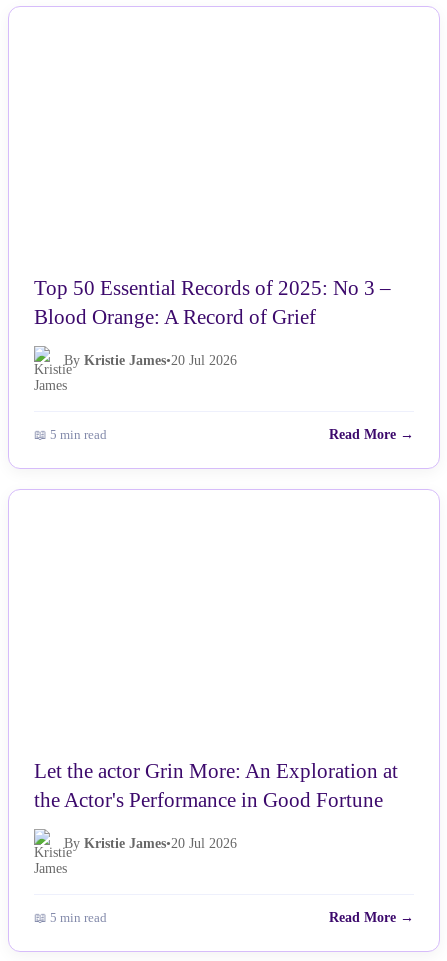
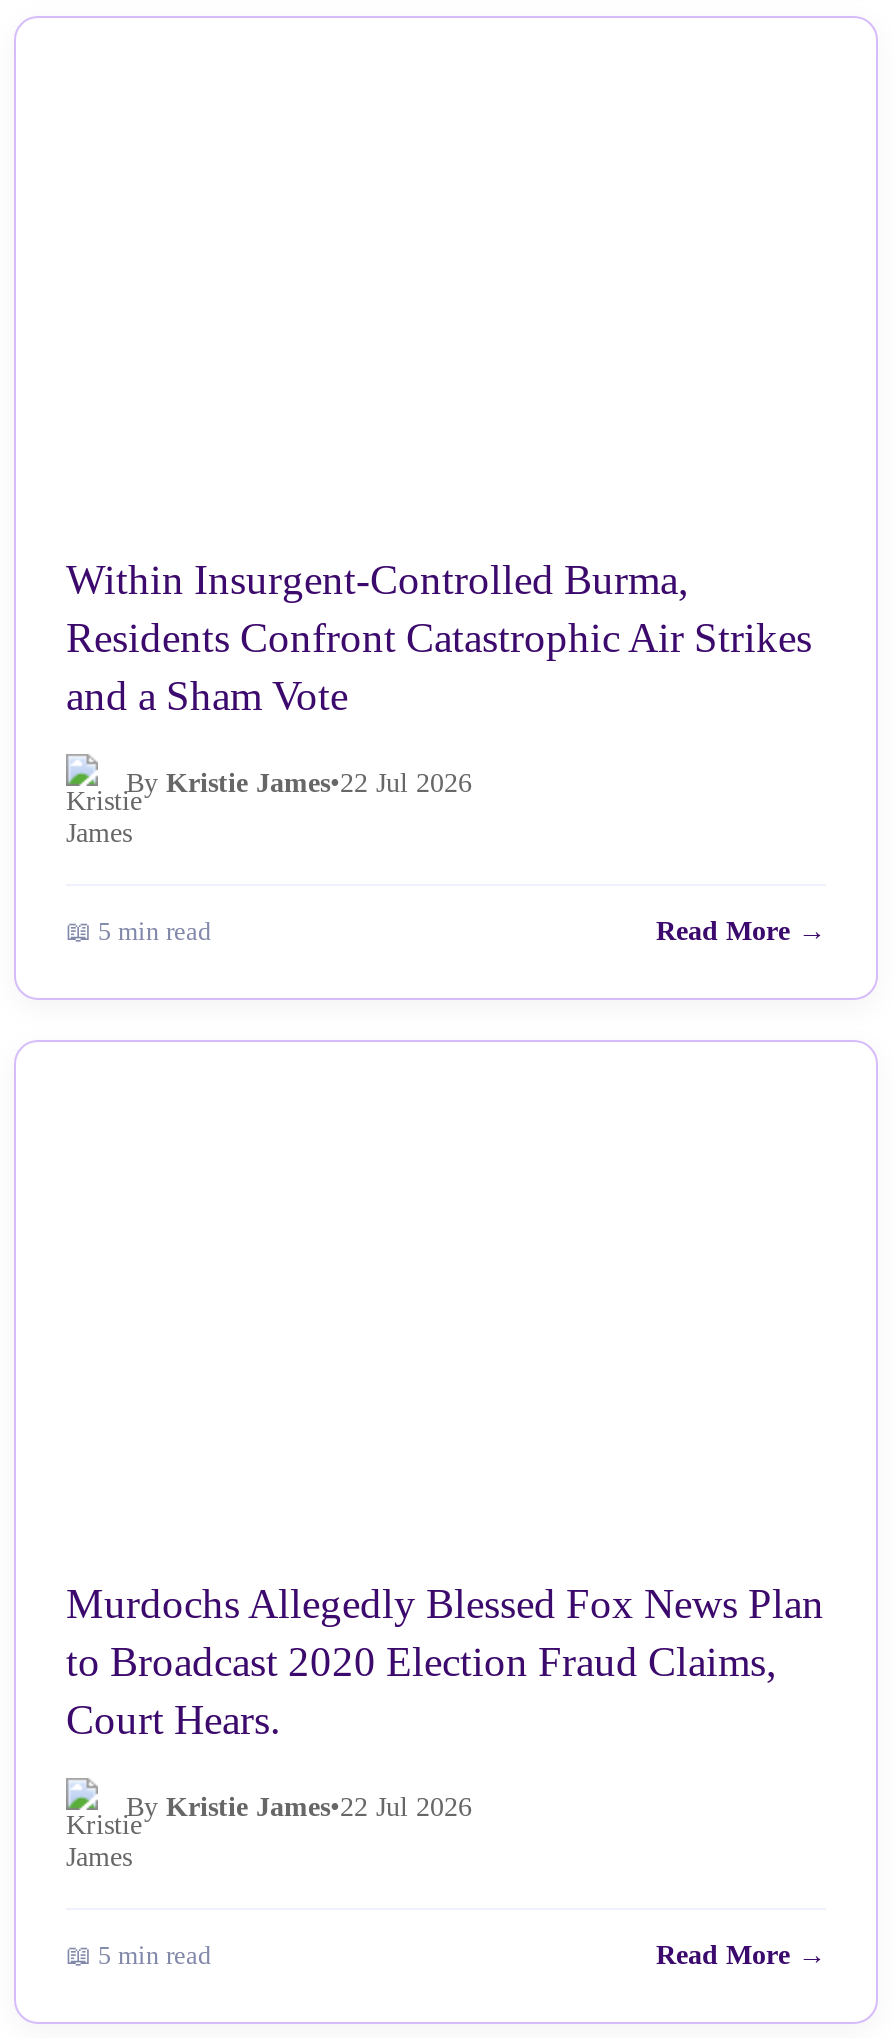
[34,276,391,328] Top 50 Essential Records of 2025: No 3 – | Blood Orange: A Record of Grief -> [66,556,812,718] Within Insurgent-Controlled Burma, | Residents Confront Catastrophic Air Strikes | and a Sham Vote
[64,353,237,368] By Kristie James•20 Jul 2026 -> [126,768,472,798] By Kristie James•22 Jul 2026
[34,759,398,811] Let the actor Grin More: An Exploration at | the Actor's Performance in Good Fortune -> [66,1579,824,1741] Murdochs Allegedly Blessed Fox News Plan | to Broadcast 2020 Election Fraud Claims, | Court Hears.
[64,836,237,851] By Kristie James•20 Jul 2026 -> [126,1791,472,1821] By Kristie James•22 Jul 2026

